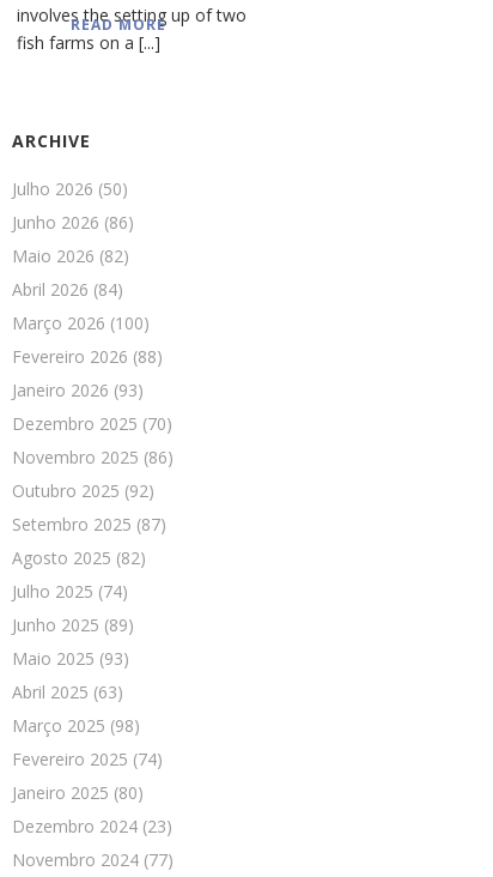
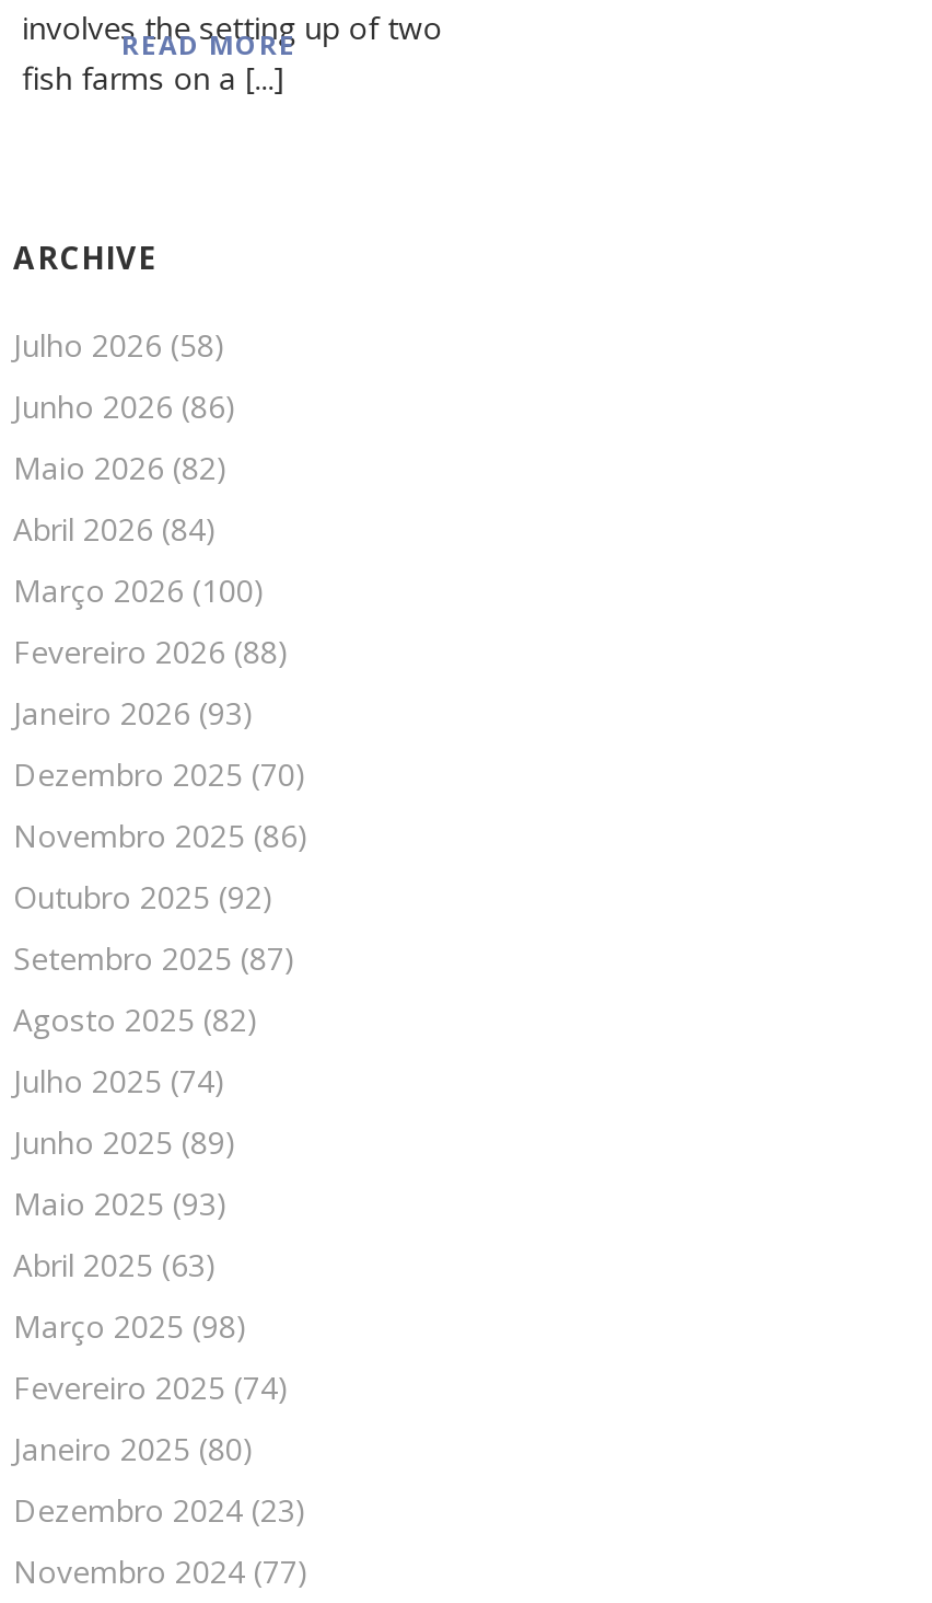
[12,177,128,200] Julho 2026 (50) -> [13,324,225,366] Julho 2026 (58)

